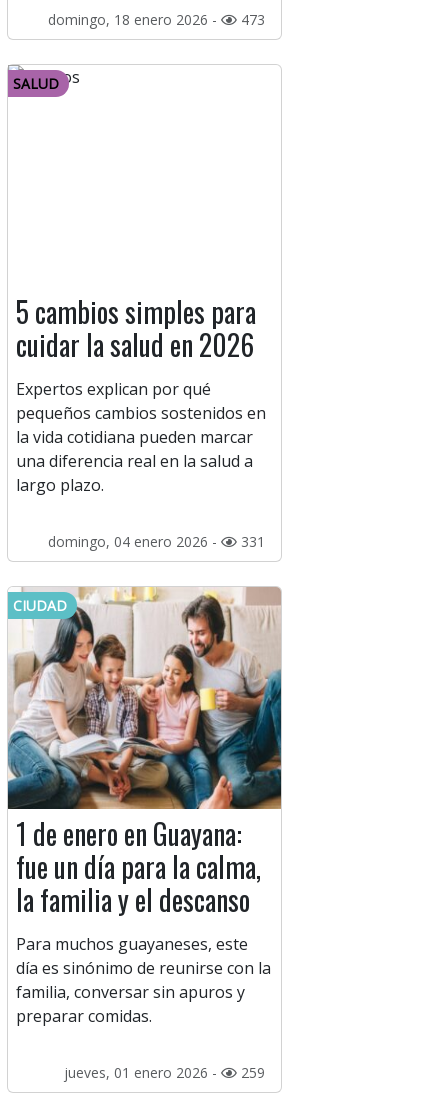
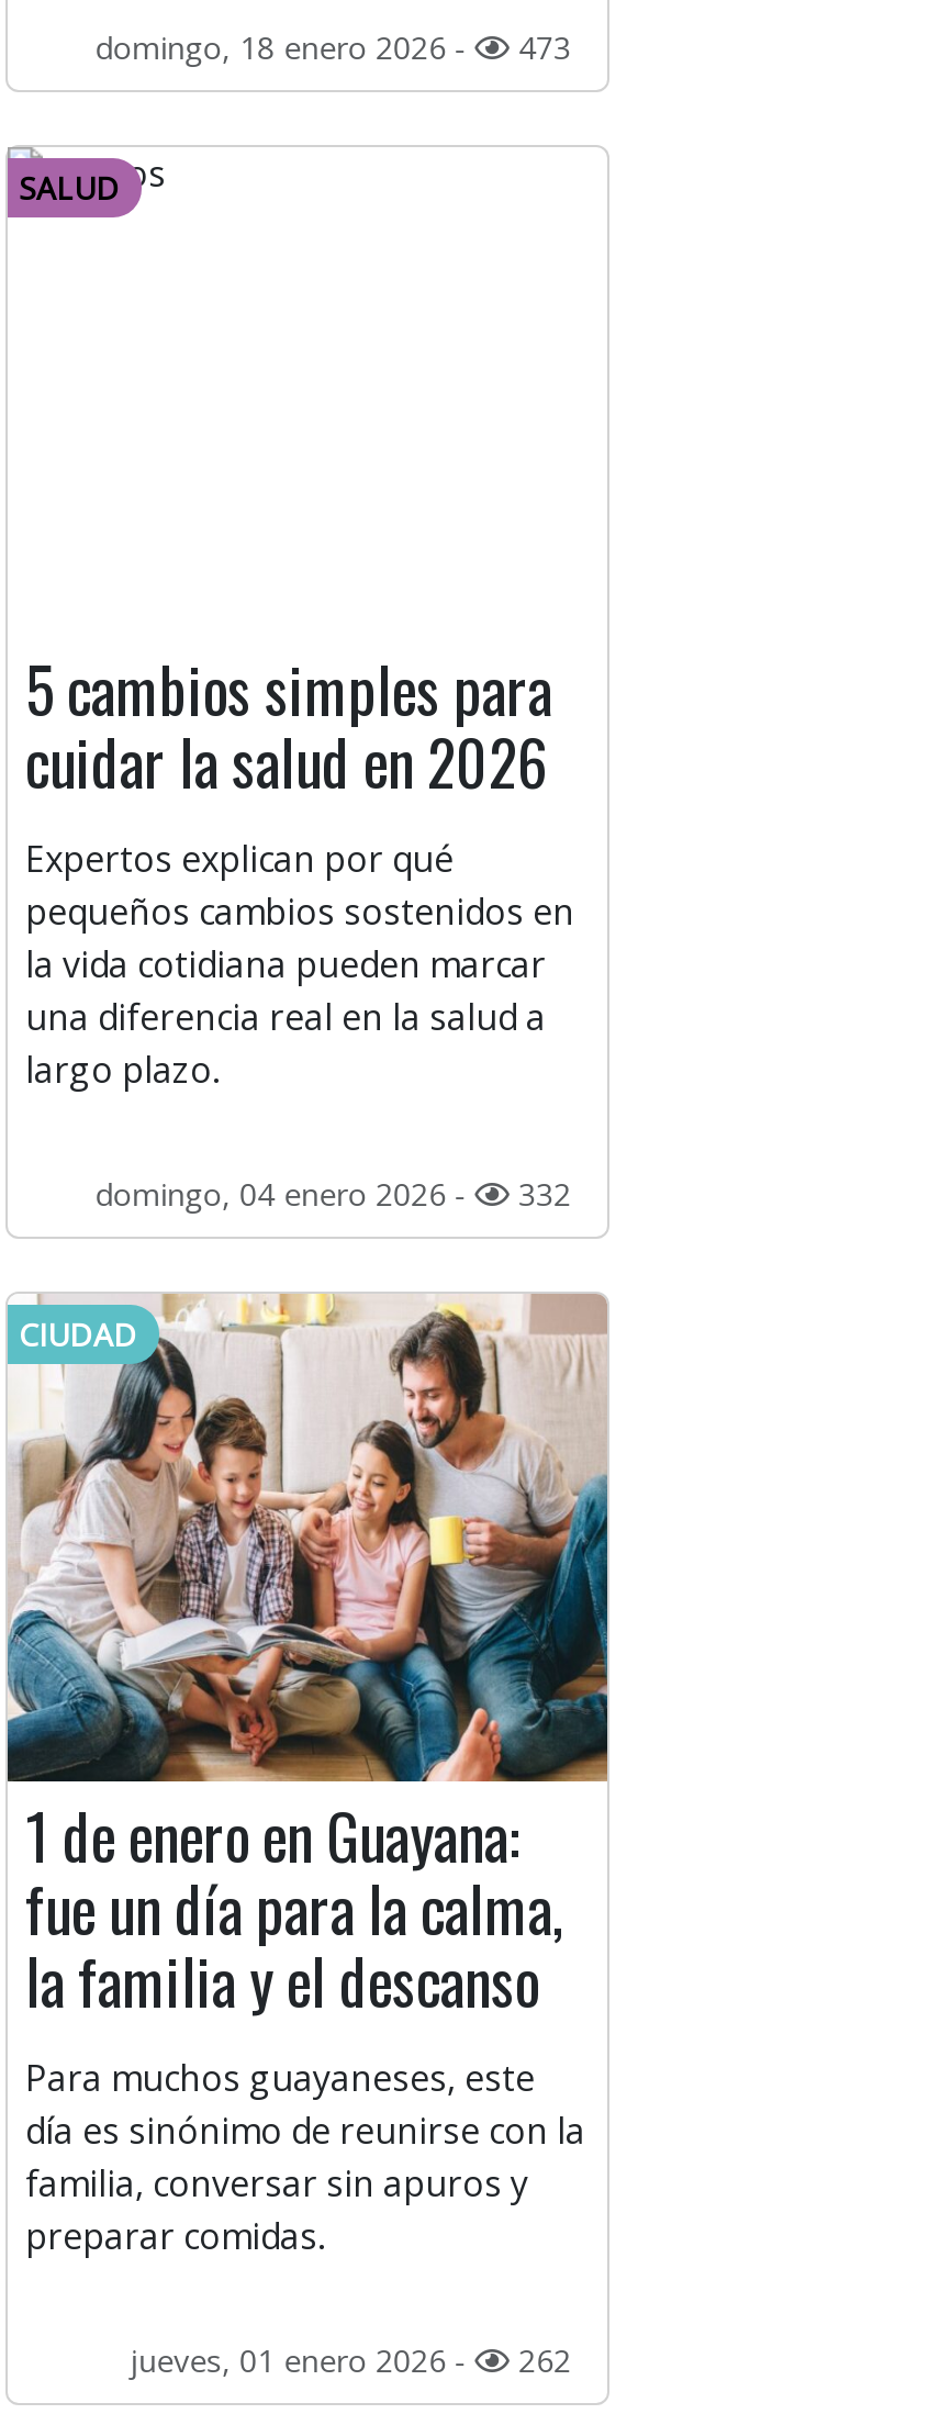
[48,532,265,551] domingo, 04 enero 2026 - 331 -> [95,1173,571,1215] domingo, 04 enero 2026 - 332
[64,1063,265,1082] jueves, 01 enero 2026 - 259 -> [130,2339,571,2381] jueves, 01 enero 2026 - 262

